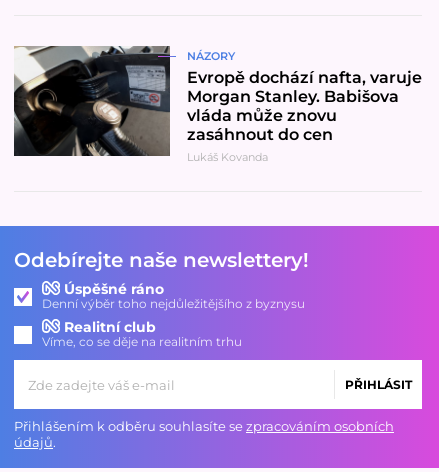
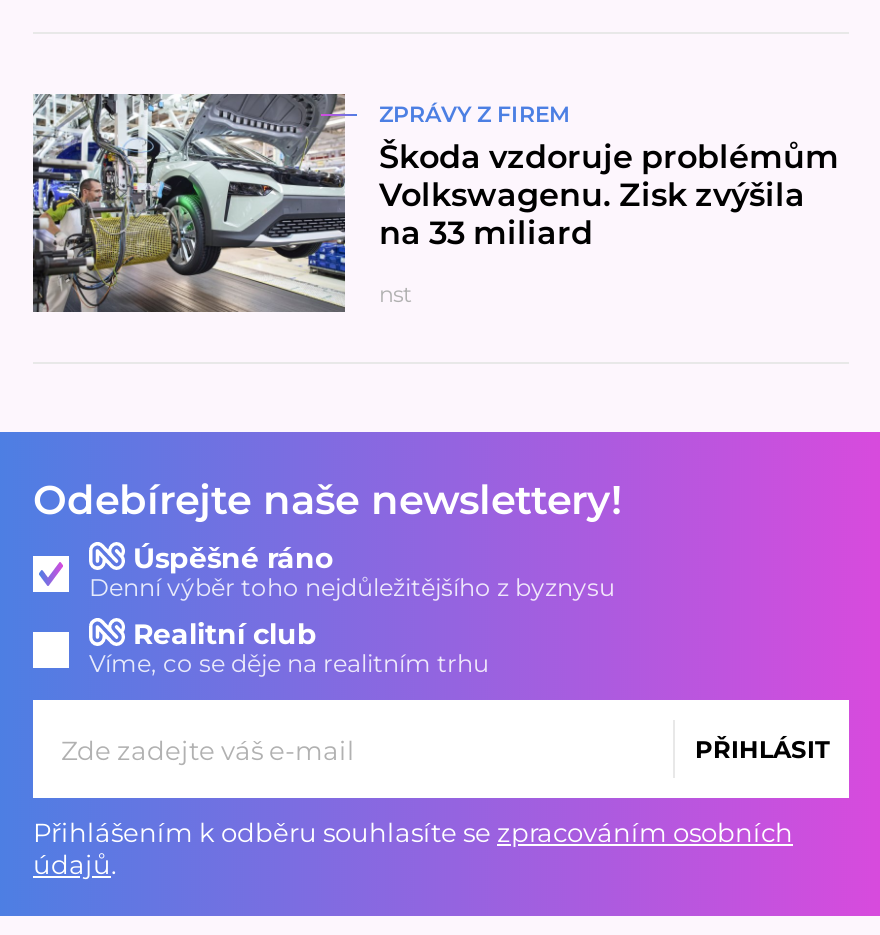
[14,46,422,156] [image] | Evropě dochází nafta, varuje | Morgan Stanley. Babišova | vláda může znovu | zasáhnout do cen -> [31,93,839,315] [image] | Škoda vzdoruje problémům | Volkswagenu. Zisk zvýšila | na 33 miliard
[187,49,235,63] NÁZORY -> [379,100,571,128] ZPRÁVY Z FIREM
[187,150,268,164] Lukáš Kovanda -> [379,281,411,309] nst

